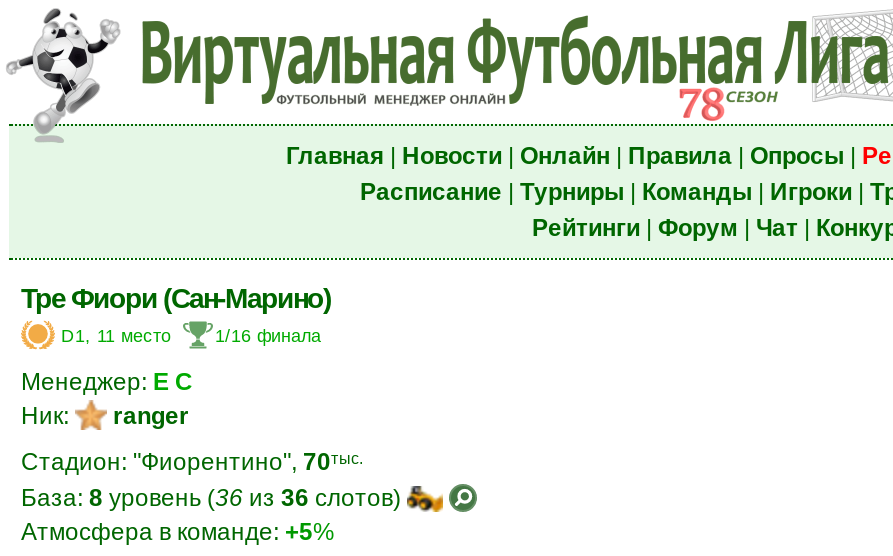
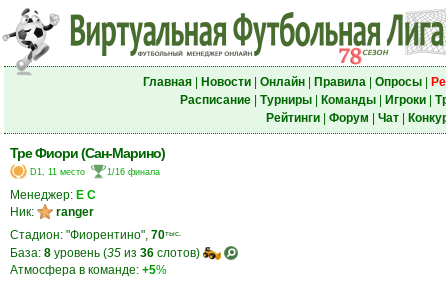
[21,484,401,512] База: 8 уровень (36 из 36 слотов) -> [10,246,200,260] База: 8 уровень (35 из 36 слотов)

